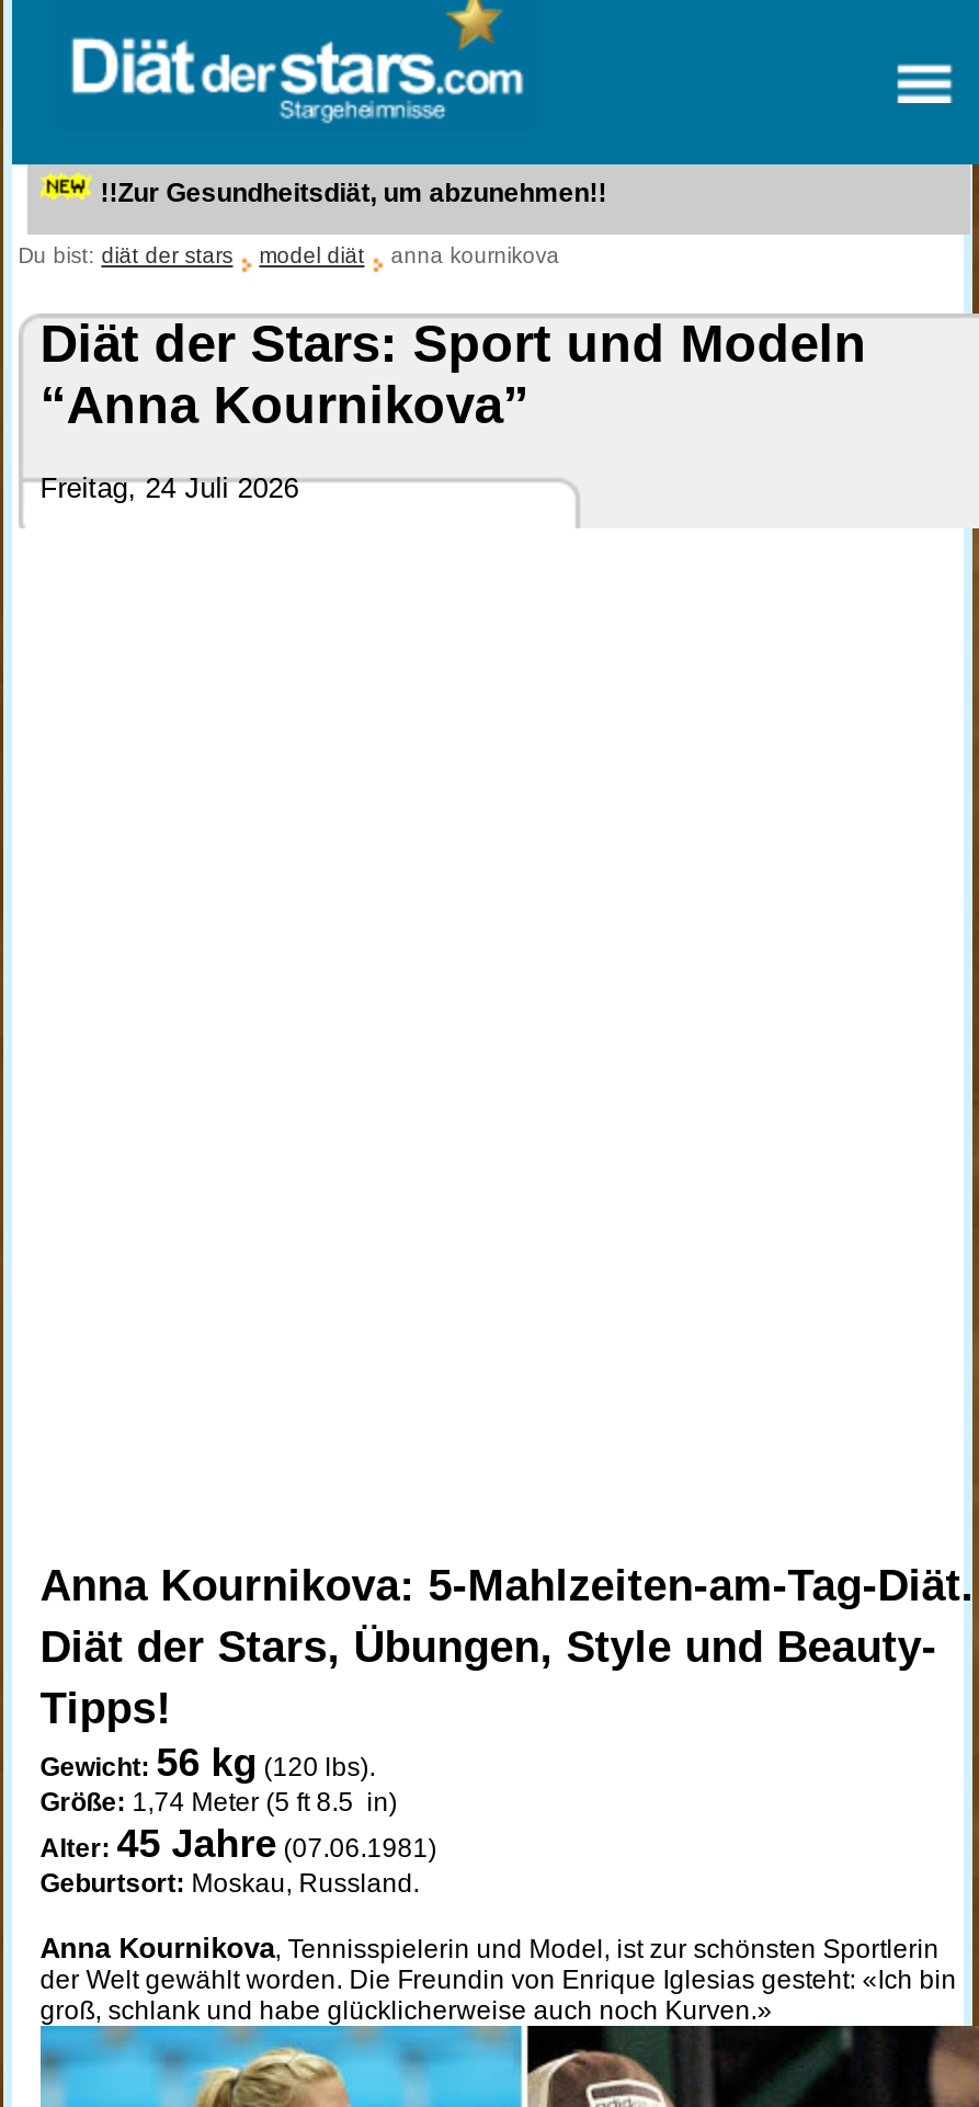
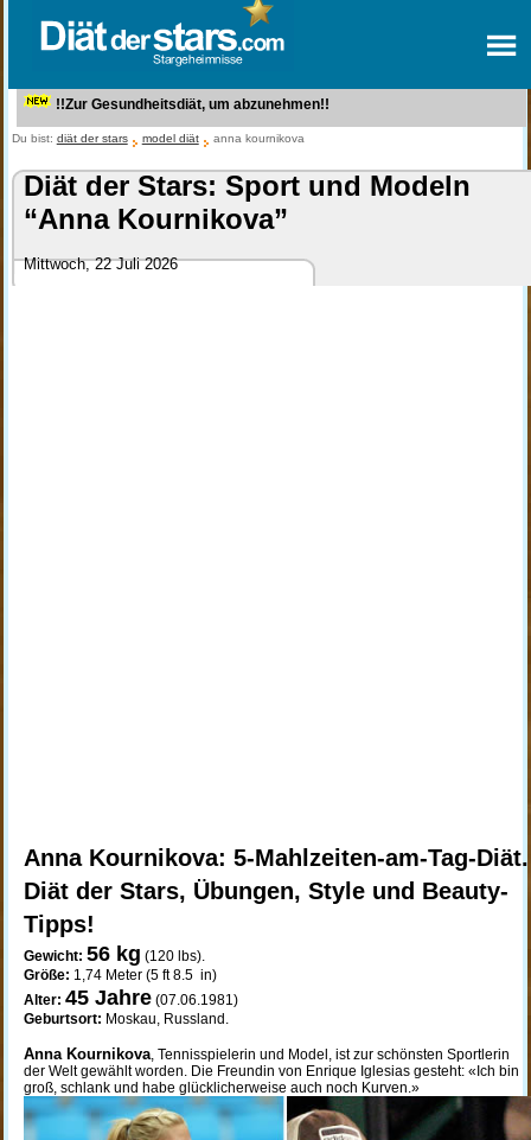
[40,472,299,505] Freitag, 24 Juli 2026 -> [23,255,177,273] Mittwoch, 22 Juli 2026

